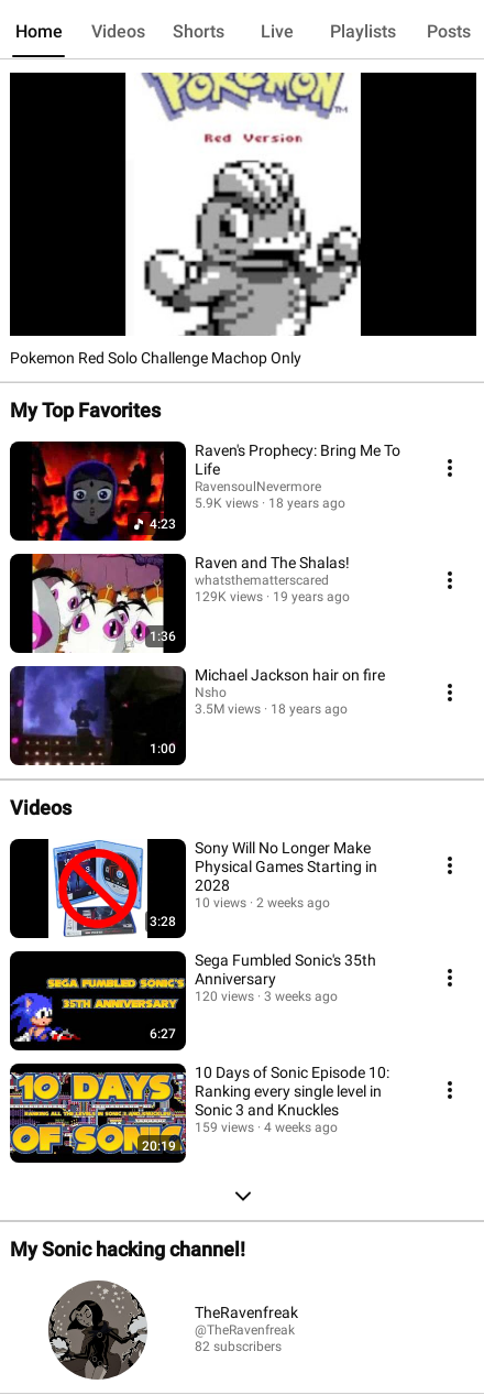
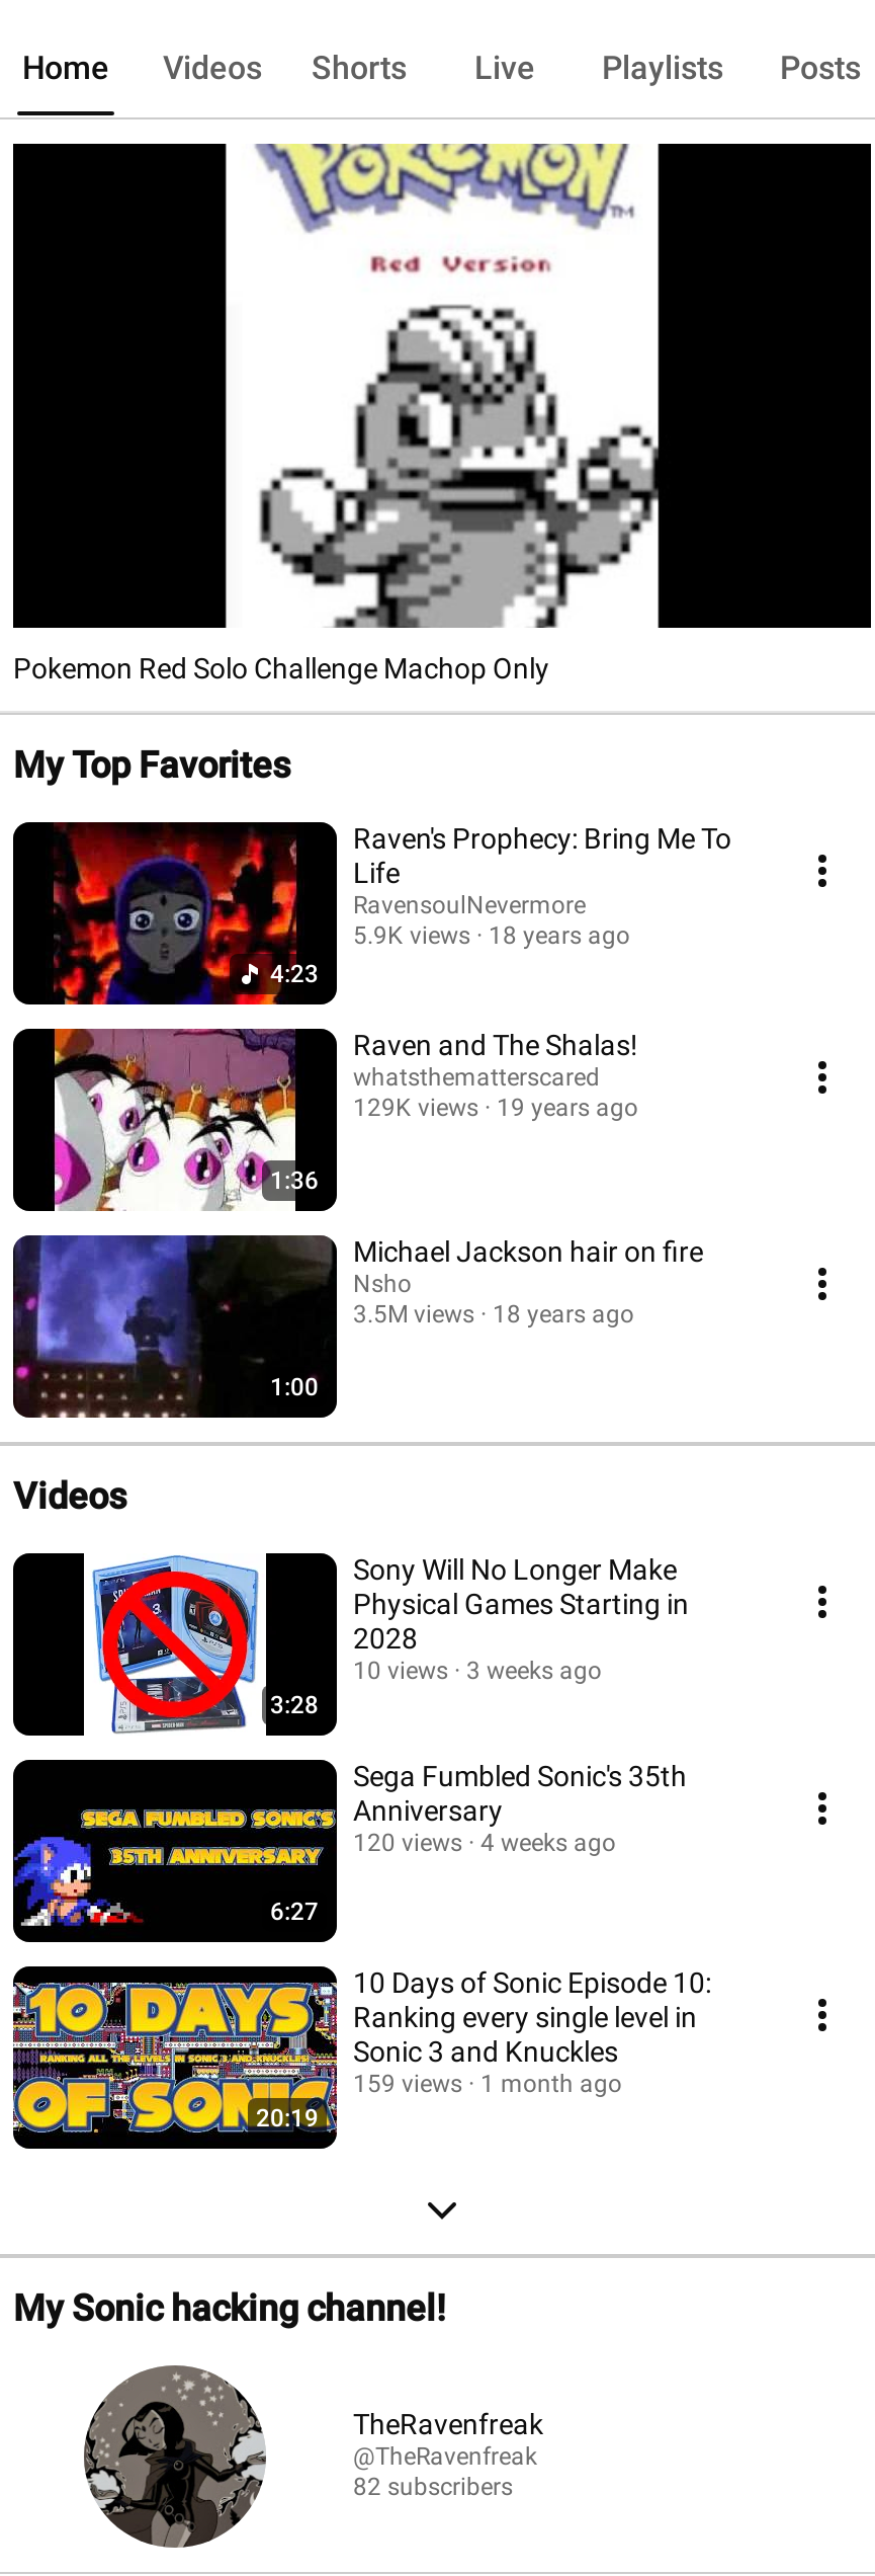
[195,895,330,910] 10 views 2 weeks ago -> [353,1656,602,1684] 10 views 3 weeks ago
[195,988,338,1004] 120 views 3 weeks ago -> [353,1828,616,1856] 120 views 4 weeks ago
[195,1119,338,1135] 159 views 4 weeks ago -> [353,2069,622,2097] 159 views 1 month ago

